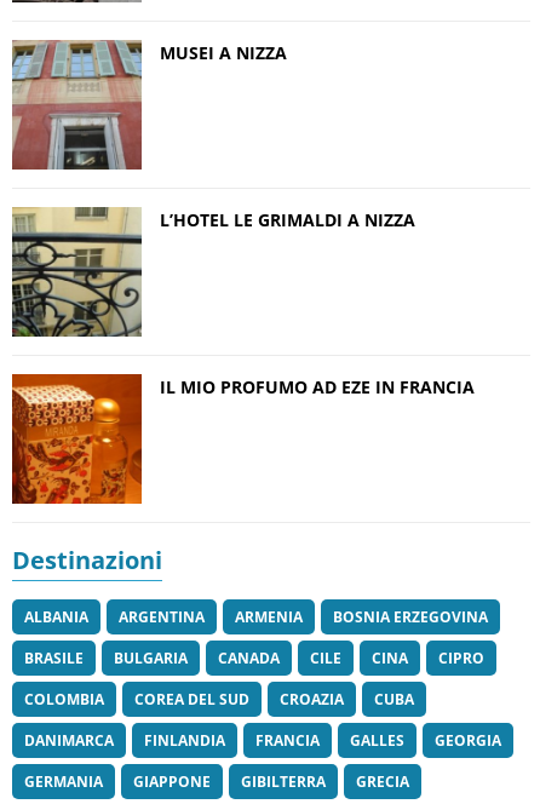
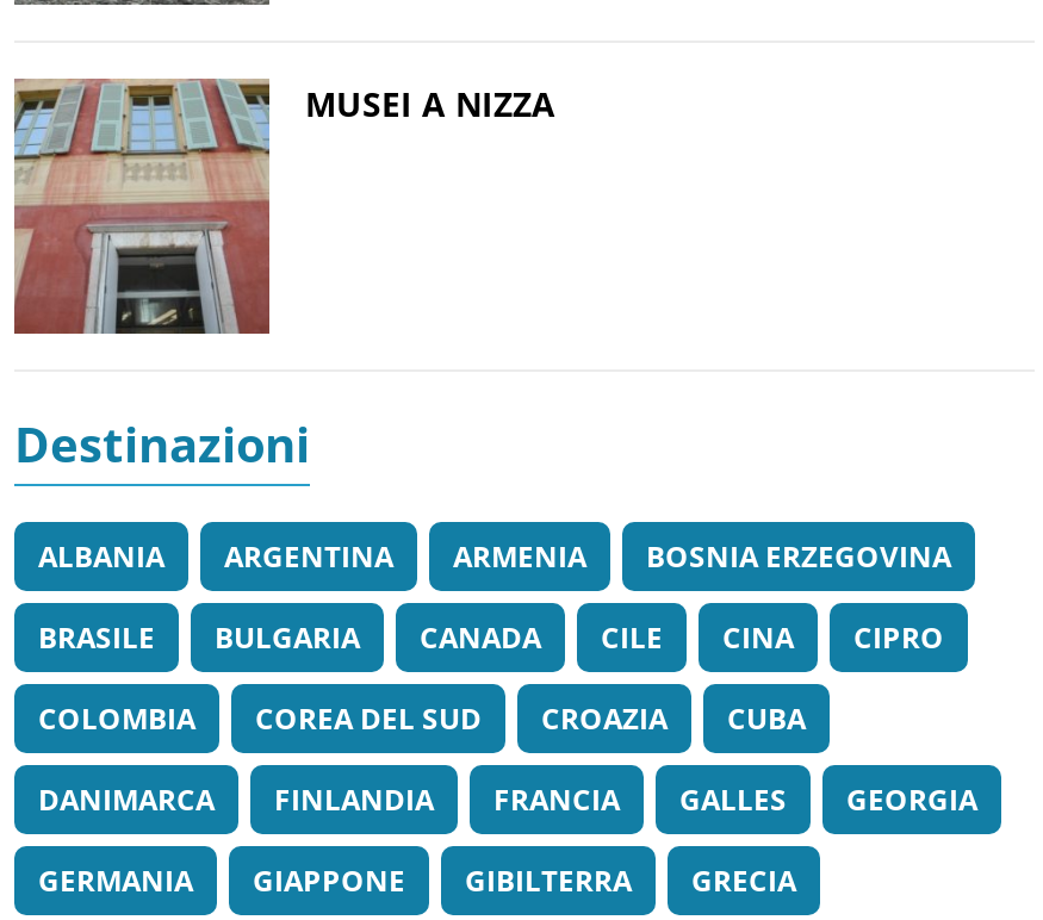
[12,206,415,338] [image] | L’HOTEL LE GRIMALDI A NIZZA -> none
[11,373,475,505] [image] | IL MIO PROFUMO AD EZE IN FRANCIA -> none

